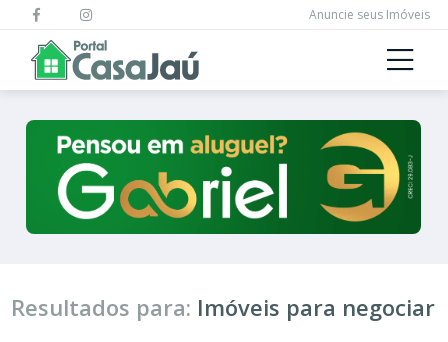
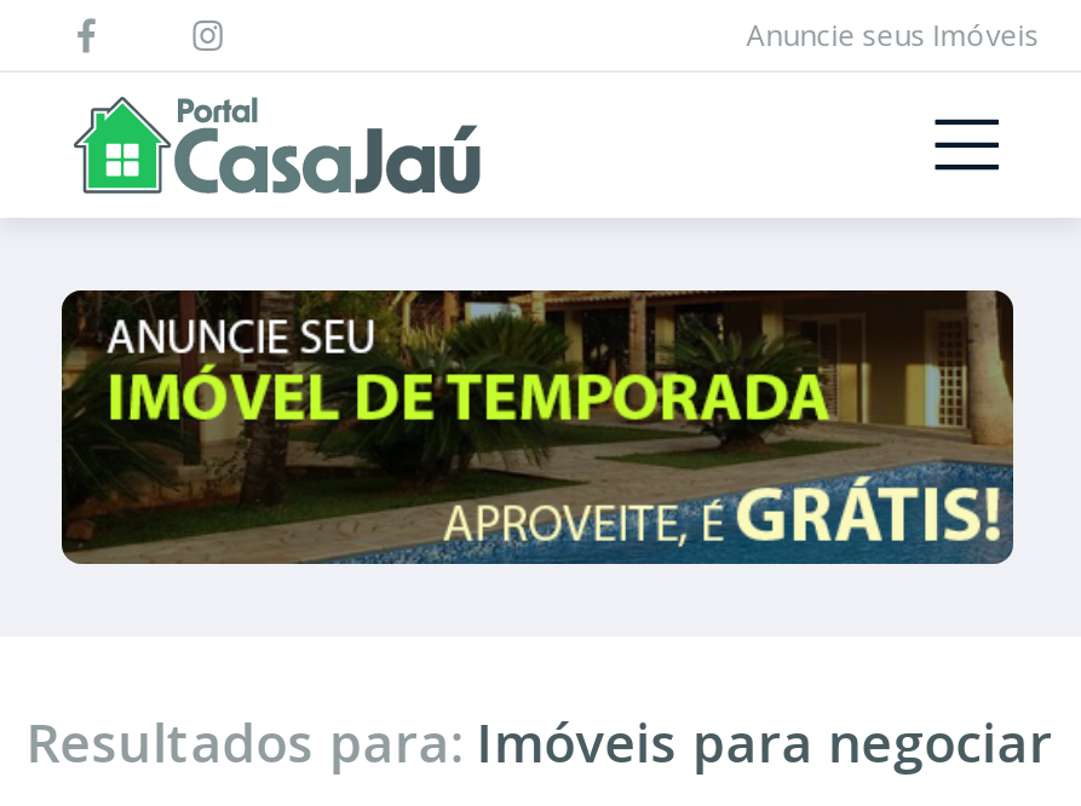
[25,119,422,235] [image] -> [59,288,1018,566] [image]

